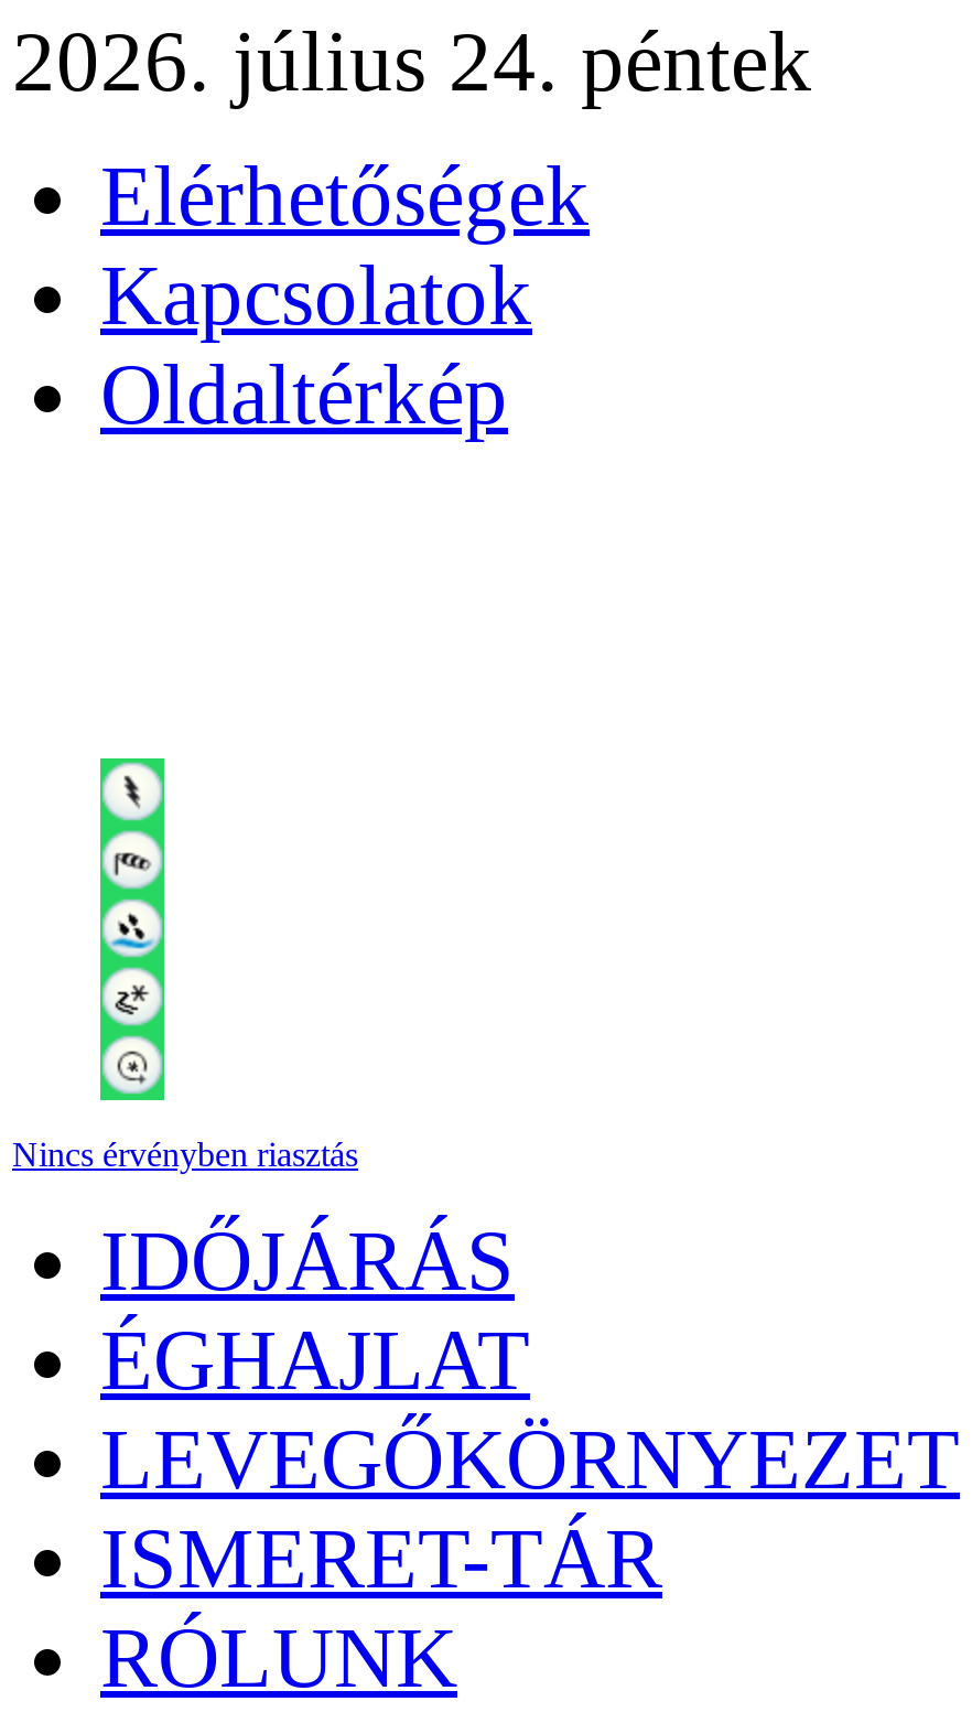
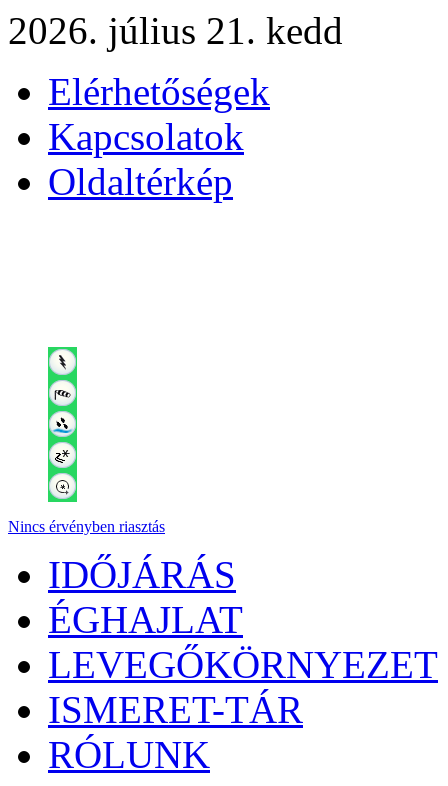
[12,13,812,108] 2026. július 24. péntek -> [8,9,343,52] 2026. július 21. kedd

